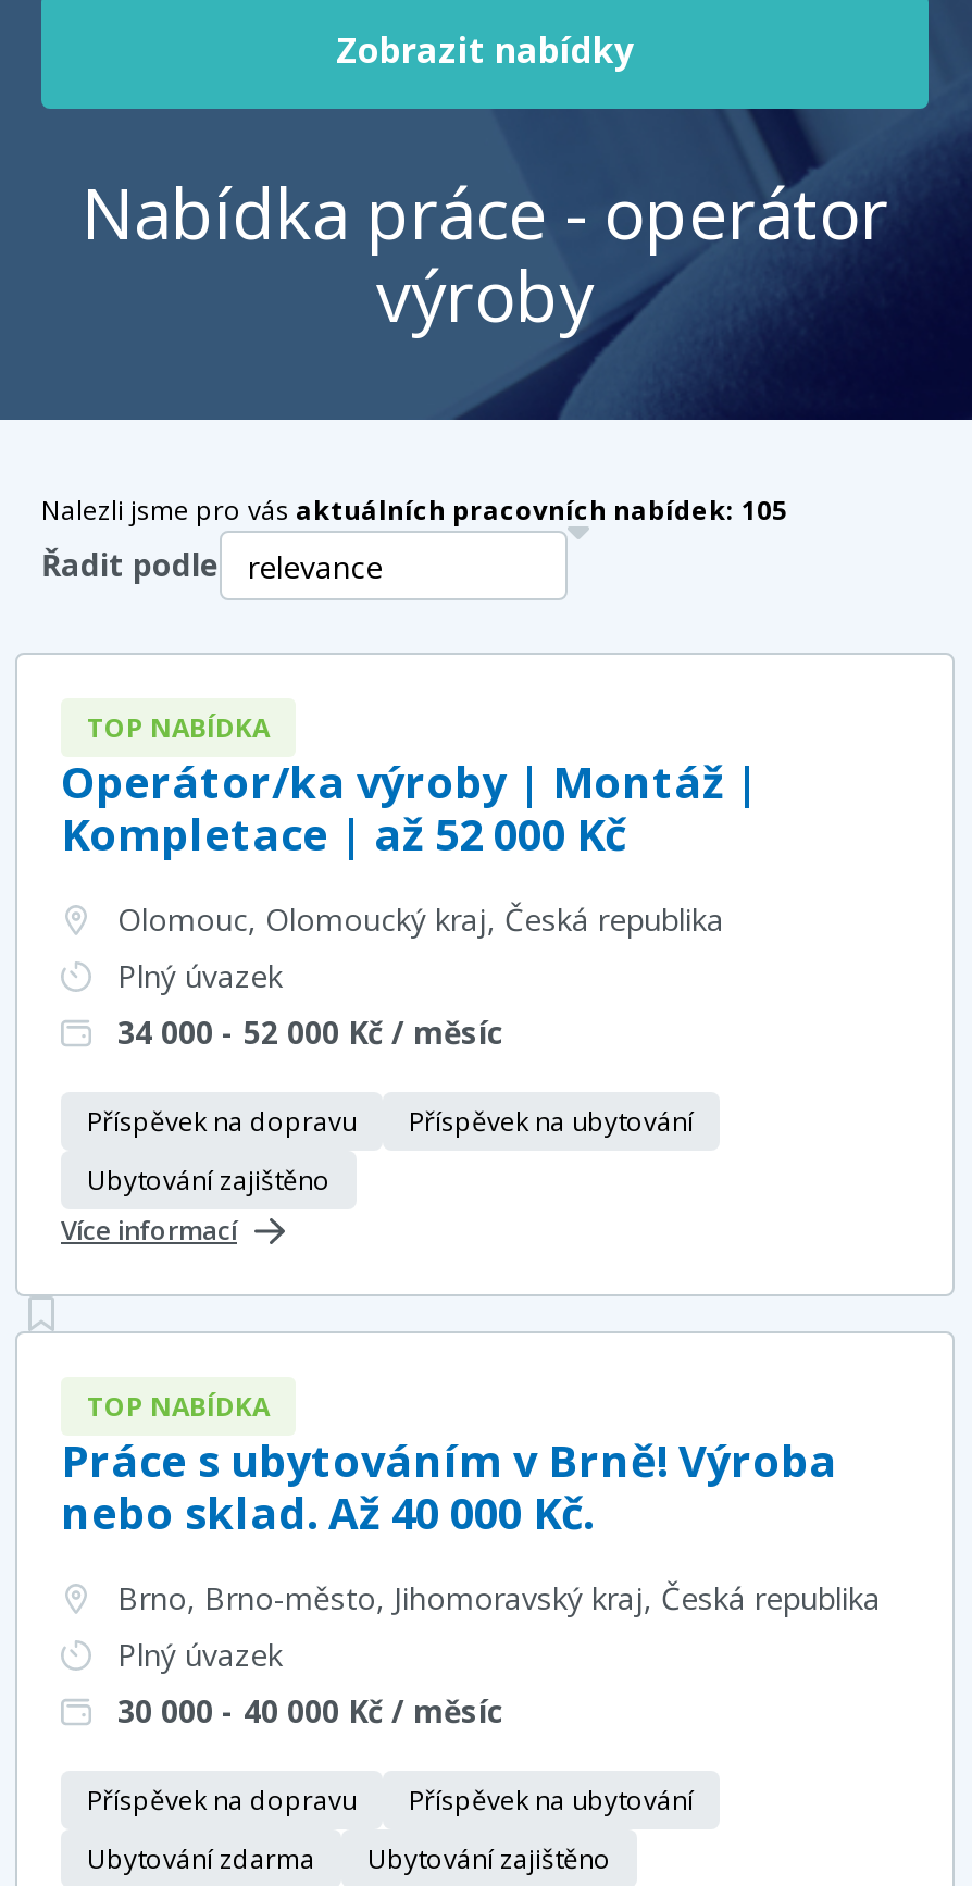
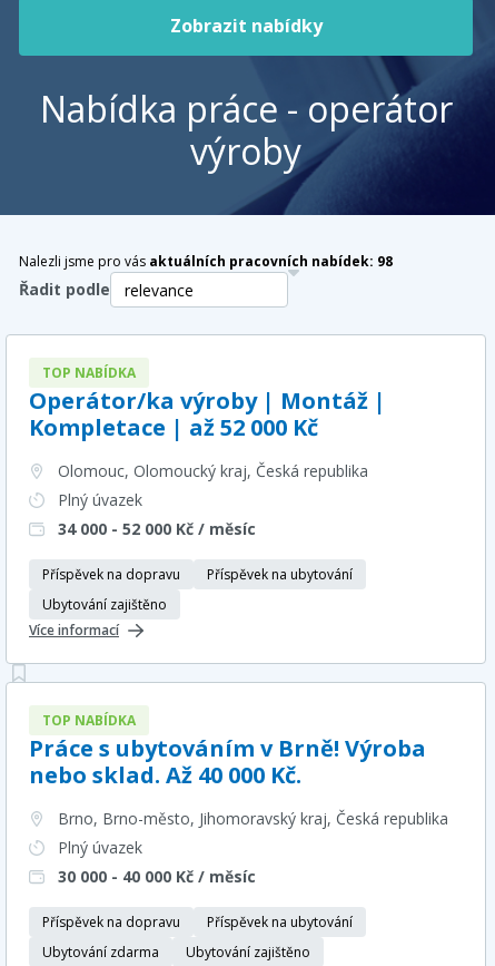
[41,492,787,529] Nalezli jsme pro vás aktuálních pracovních nabídek: 105 -> [19,252,393,271] Nalezli jsme pro vás aktuálních pracovních nabídek: 98

